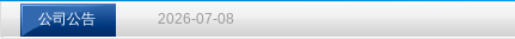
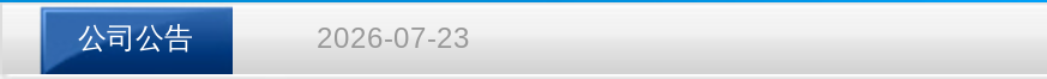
[158,11,234,27] 2026-07-08 -> [317,22,470,55] 2026-07-23

